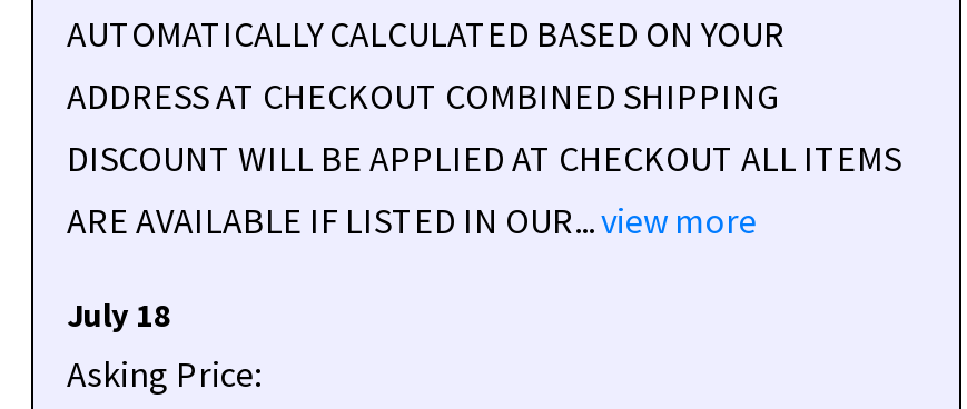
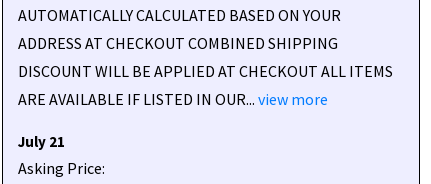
[67,293,171,336] July 18 -> [18,132,65,151] July 21

